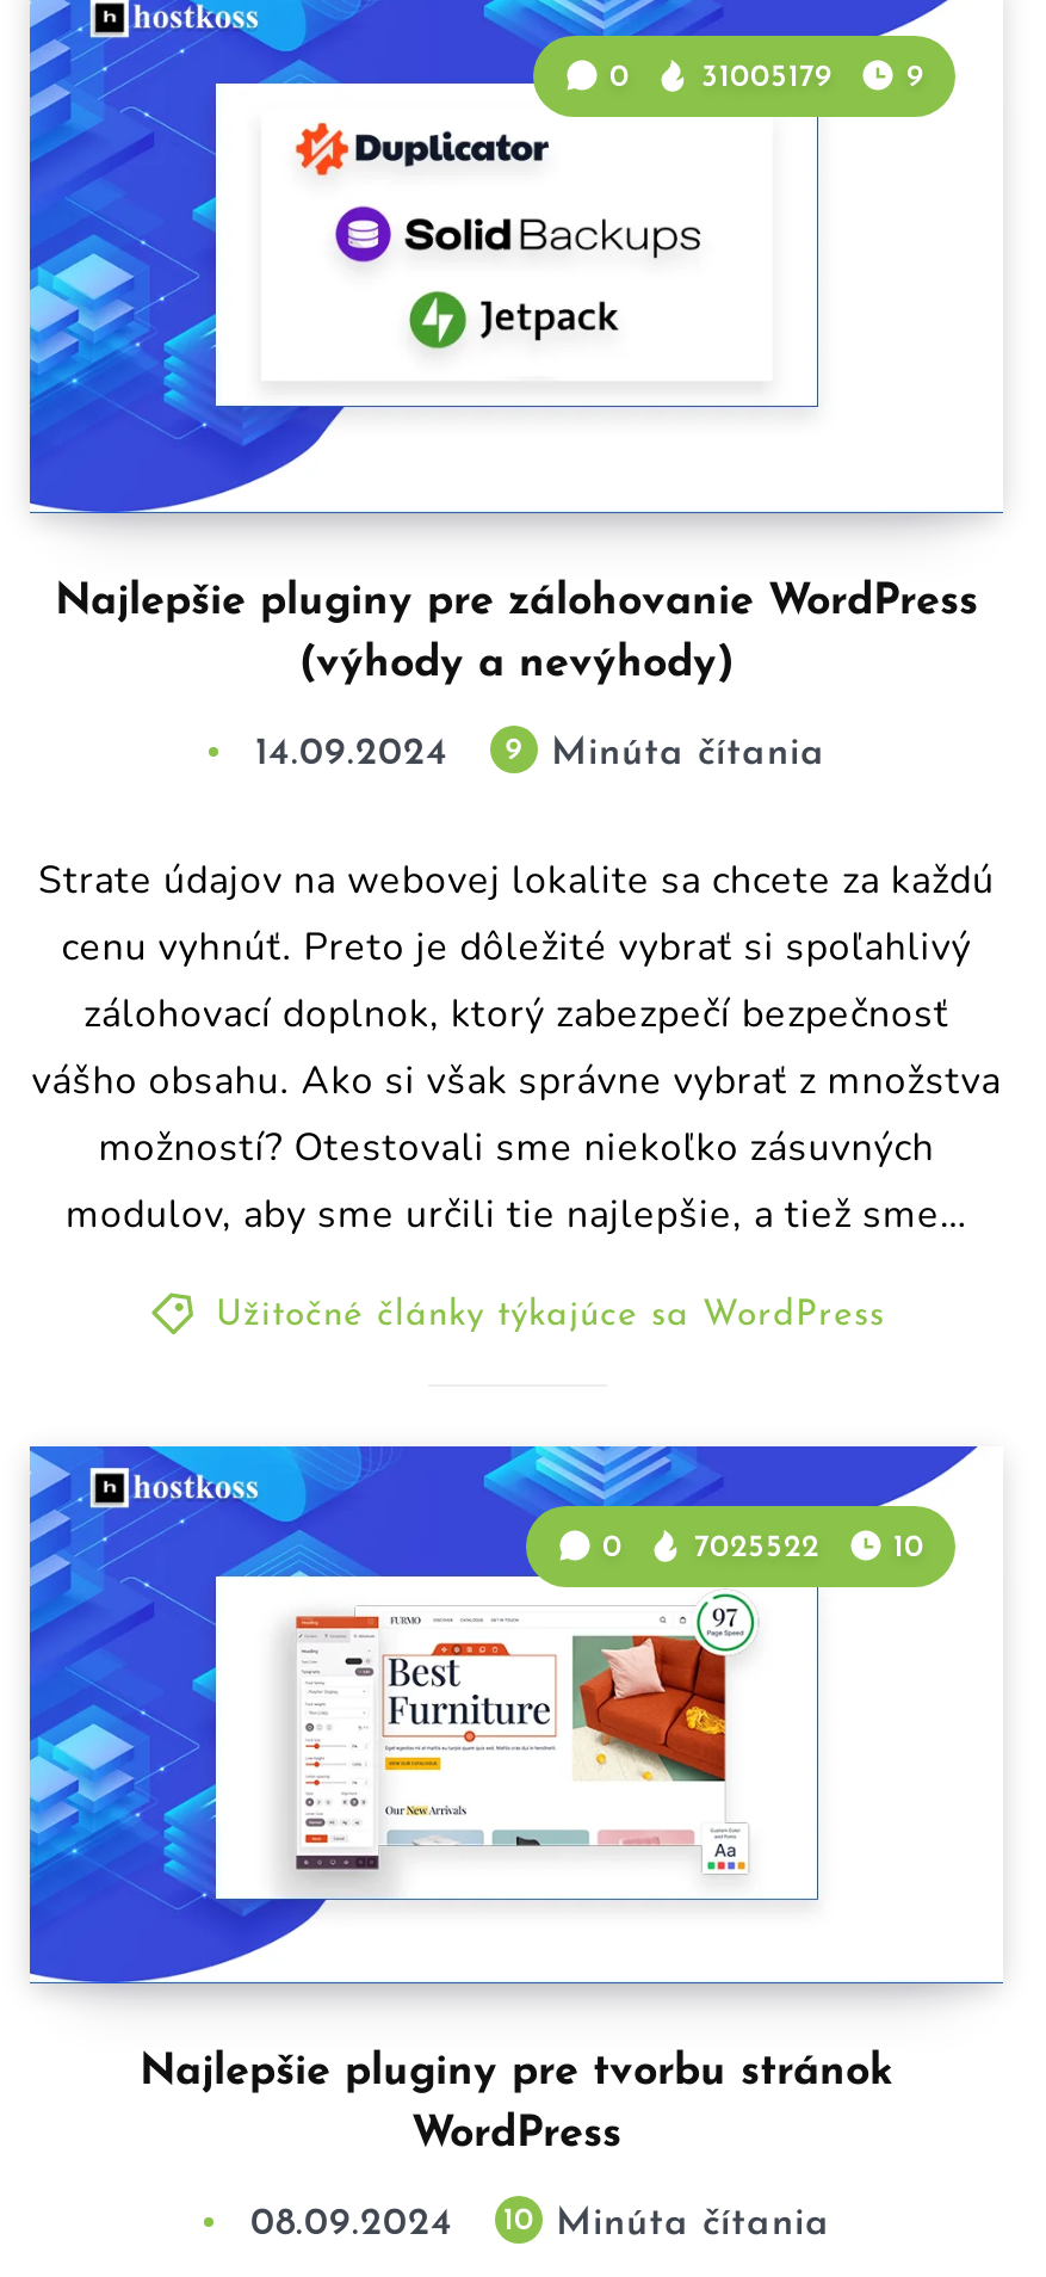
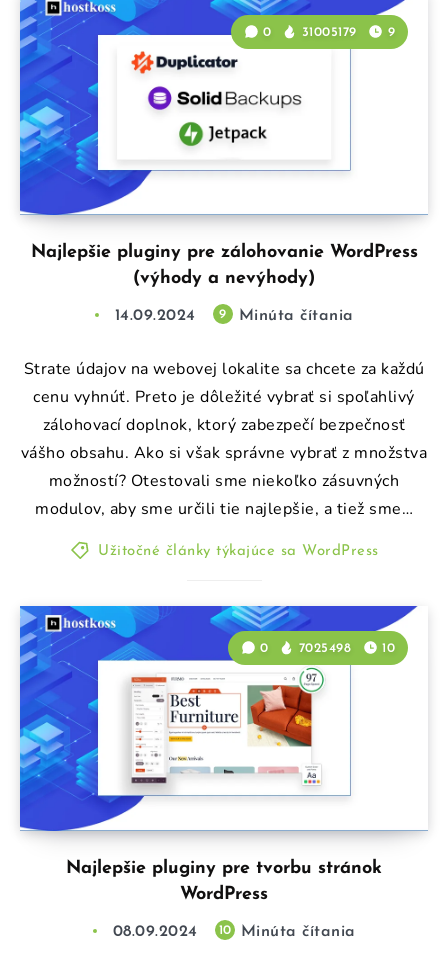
[602,1531,819,1562] 0 7025522 -> [260,641,351,654] 0 7025498

